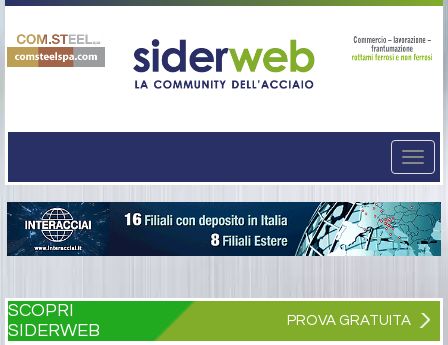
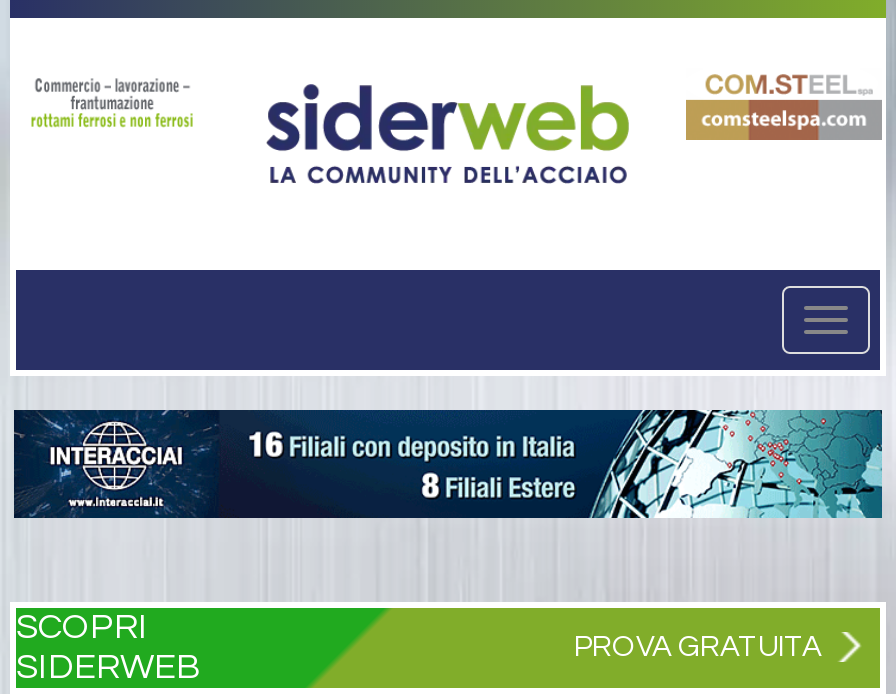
[6,33,105,68] [image] -> [14,74,208,140] [image]
[343,34,441,67] [image] -> [684,72,882,142] [image]

